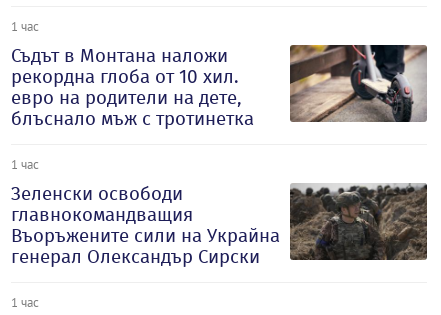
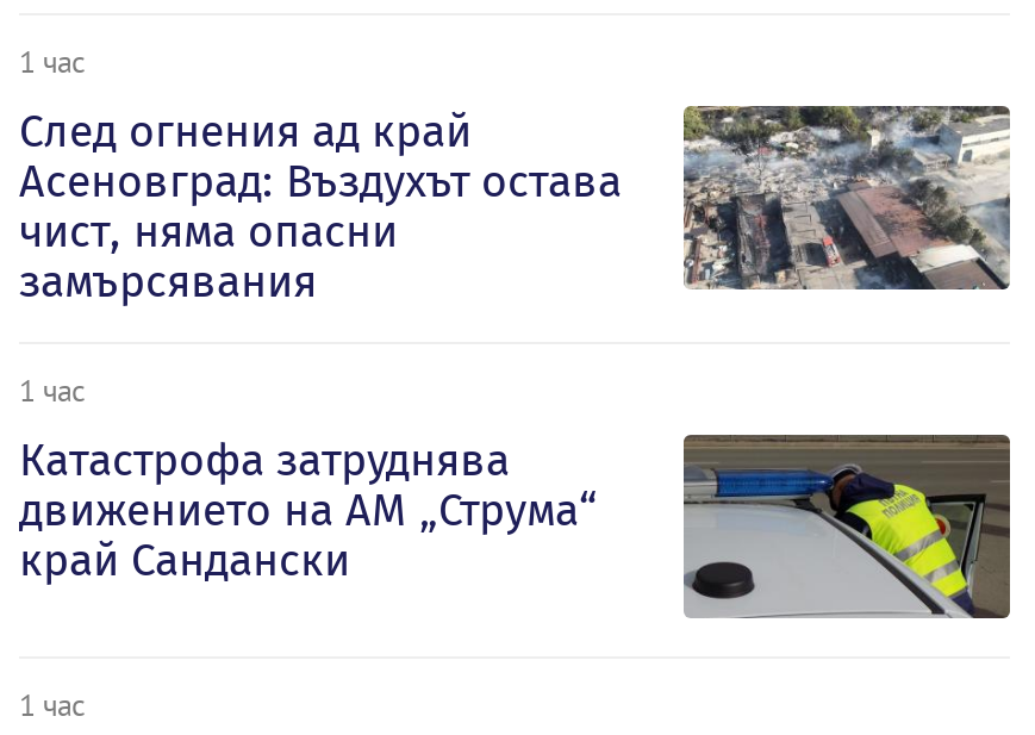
[11,44,427,130] [image] | Съдът в Монтана наложи | рекордна глоба от 10 хил. | евро на родители на дете, | блъснало мъж с тротинетка -> [19,104,1010,309] [image] | След огнения ад край | Асеновград: Въздухът остава | чист, няма опасни | замърсявания
[11,182,426,268] [image] | Зеленски освободи | главнокомандващия | Въоръжените сили на Украйна | генерал Олександър Сирски -> [19,431,1005,619] [image] | Катастрофа затруднява | движението на АМ „Струма“ | край Сандански

